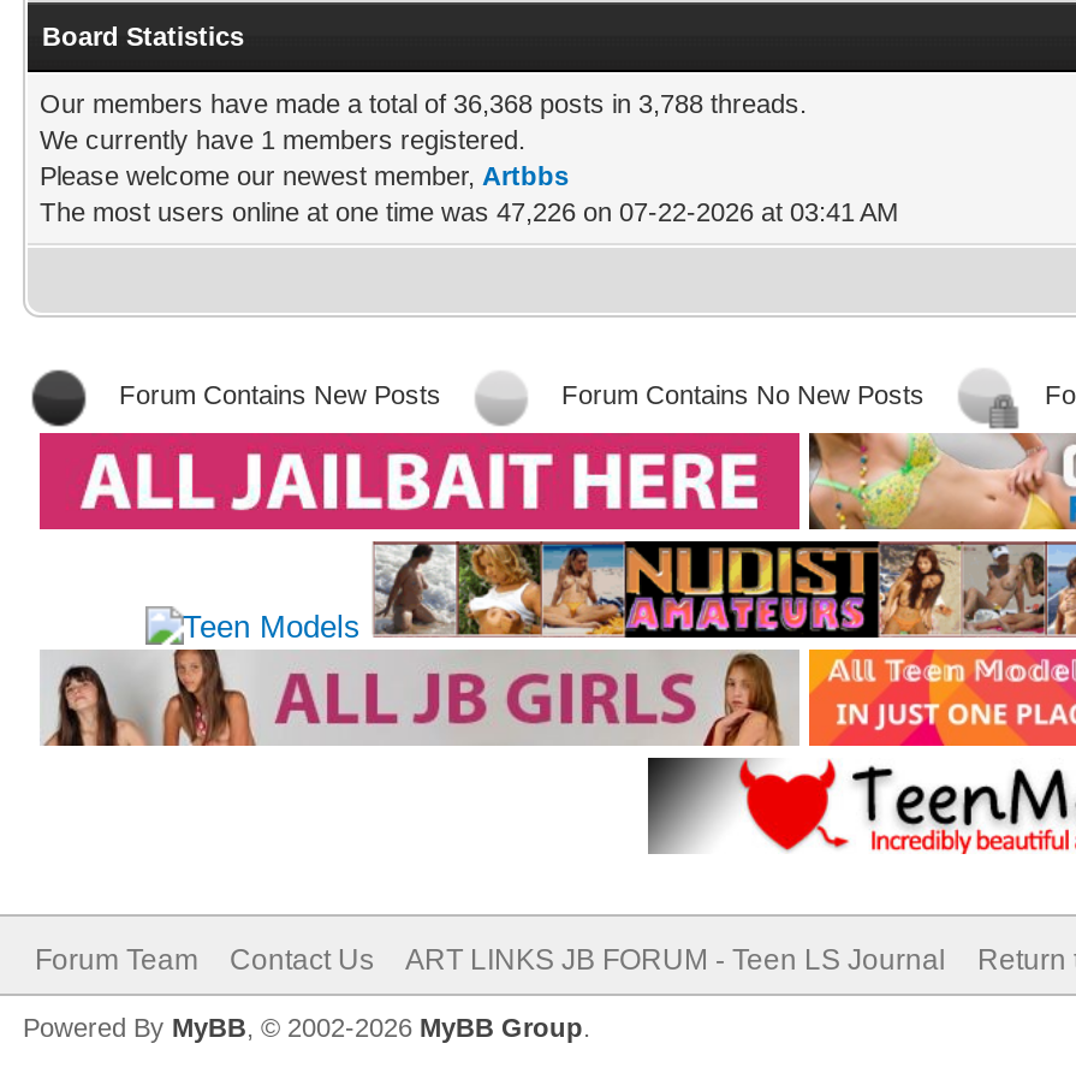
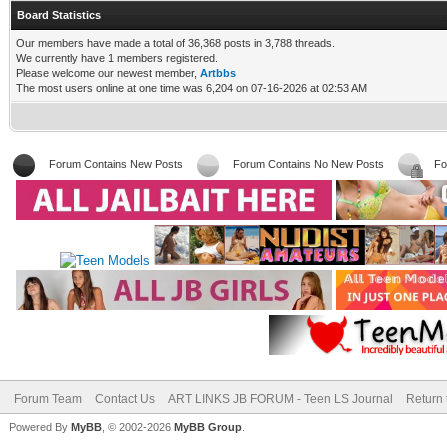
[40,197,898,226] The most users online at one time was 47,226 on 07-22-2026 at 03:41 AM -> [16,82,367,94] The most users online at one time was 6,204 on 07-16-2026 at 02:53 AM

